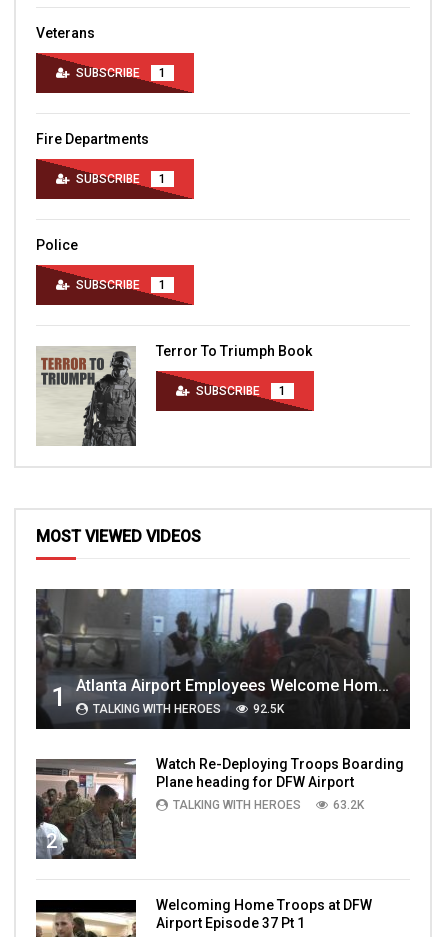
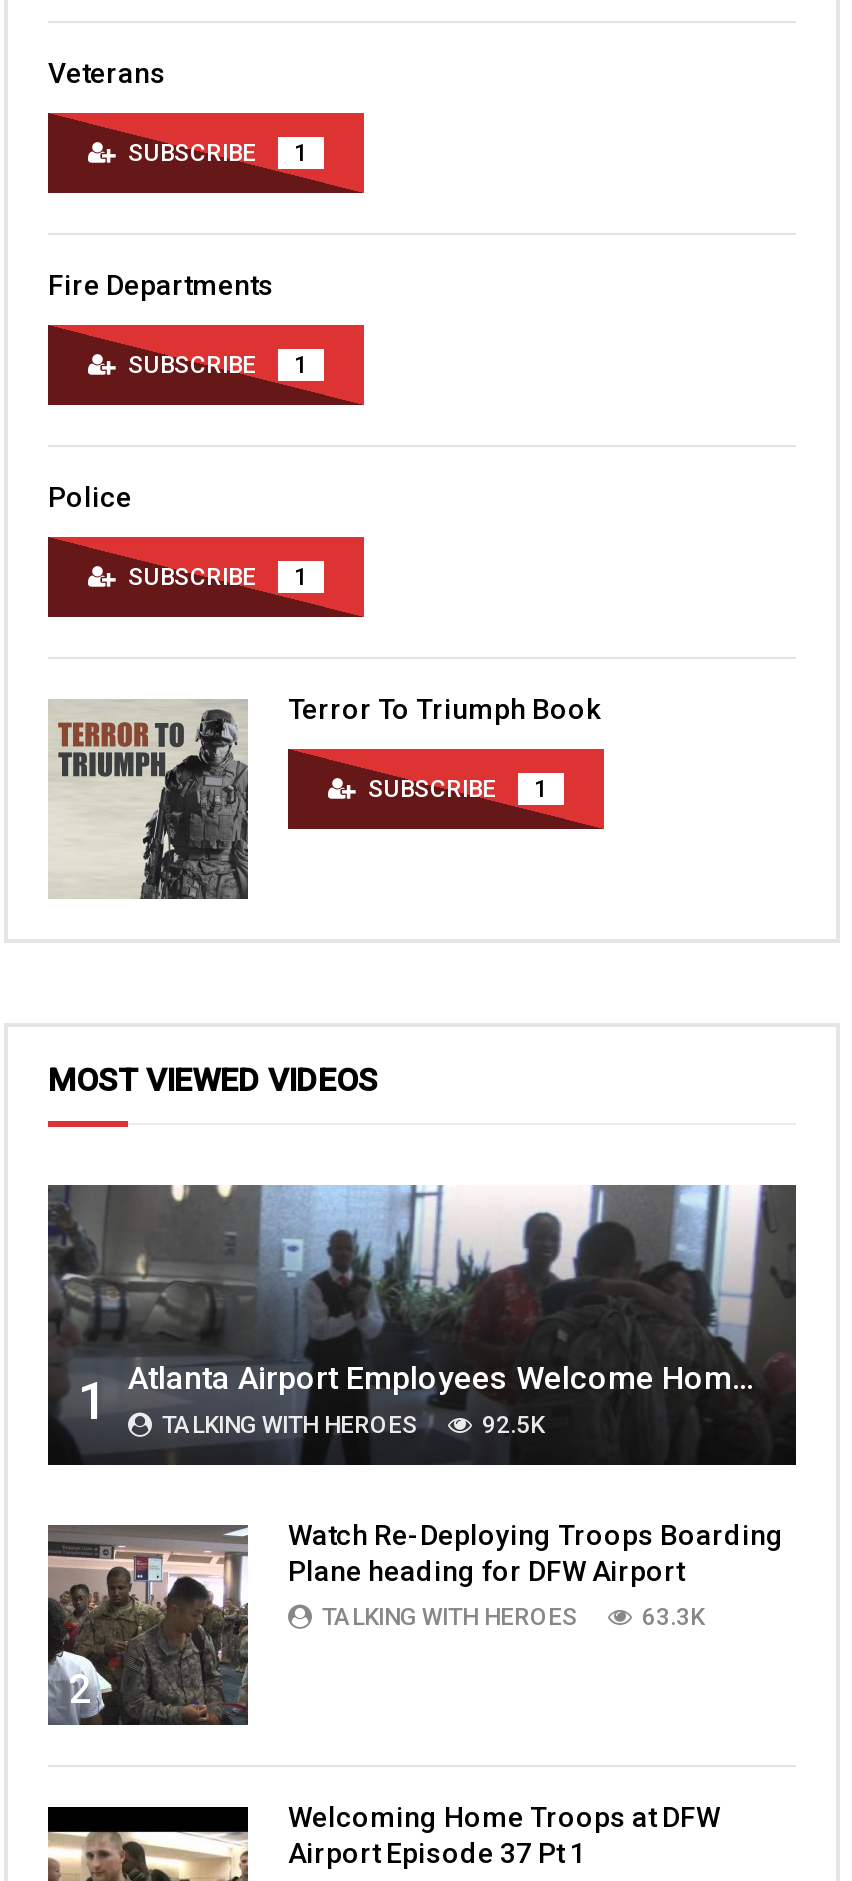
[333,798,364,812] 63.2K -> [642,1603,704,1631] 63.3K

